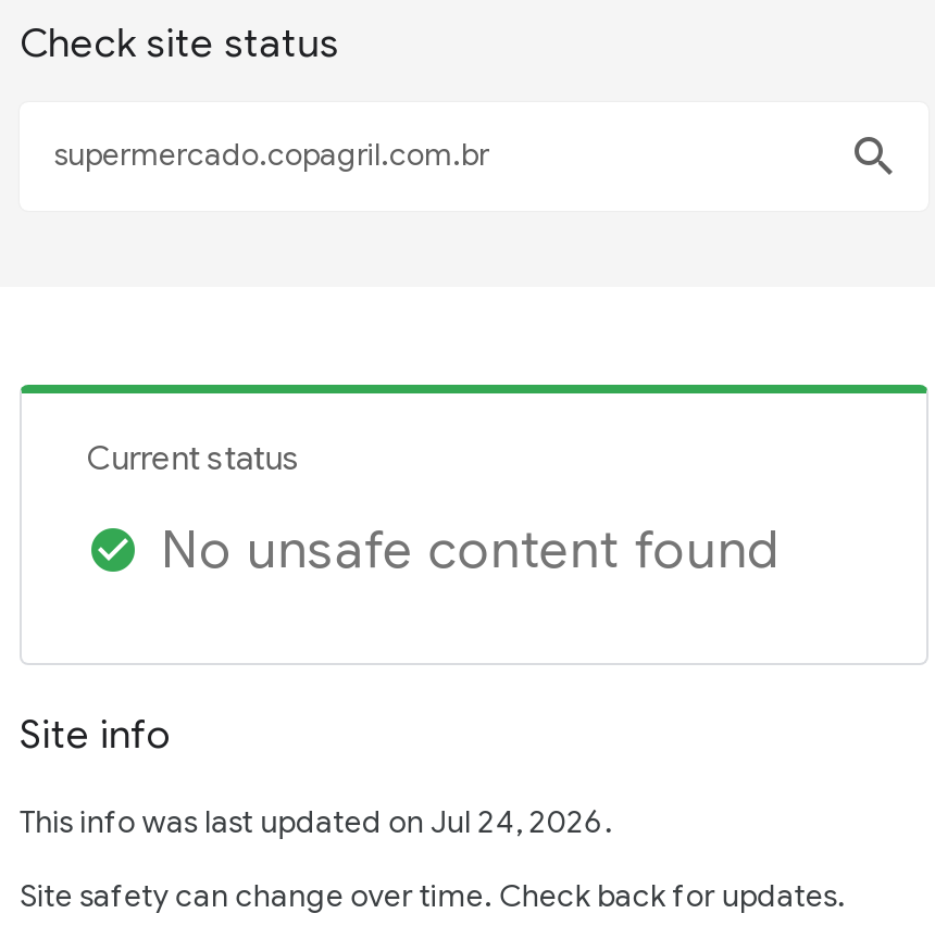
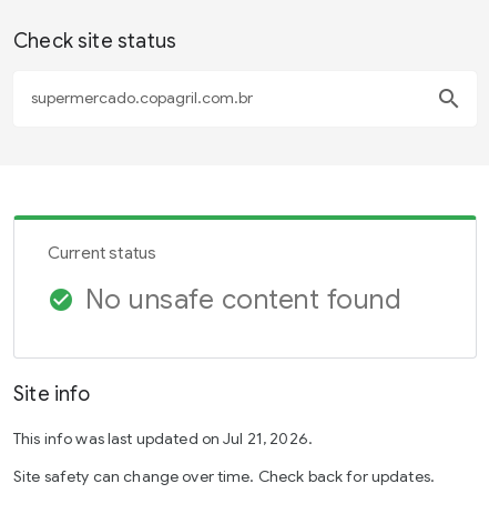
[20,802,613,841] This info was last updated on Jul 24, 2026. -> [13,428,313,448] This info was last updated on Jul 21, 2026.

